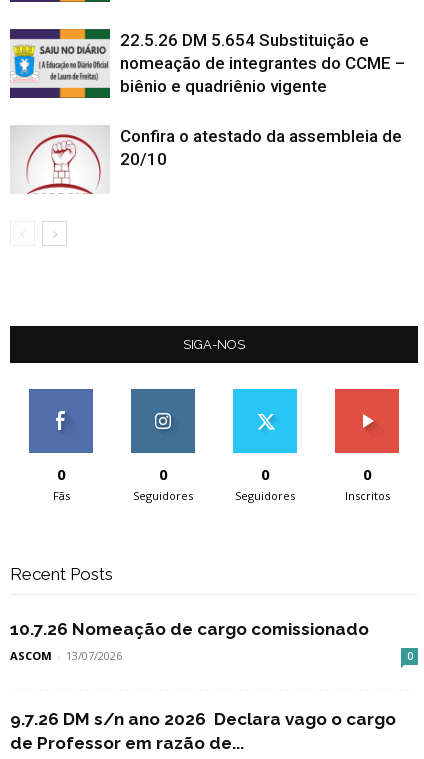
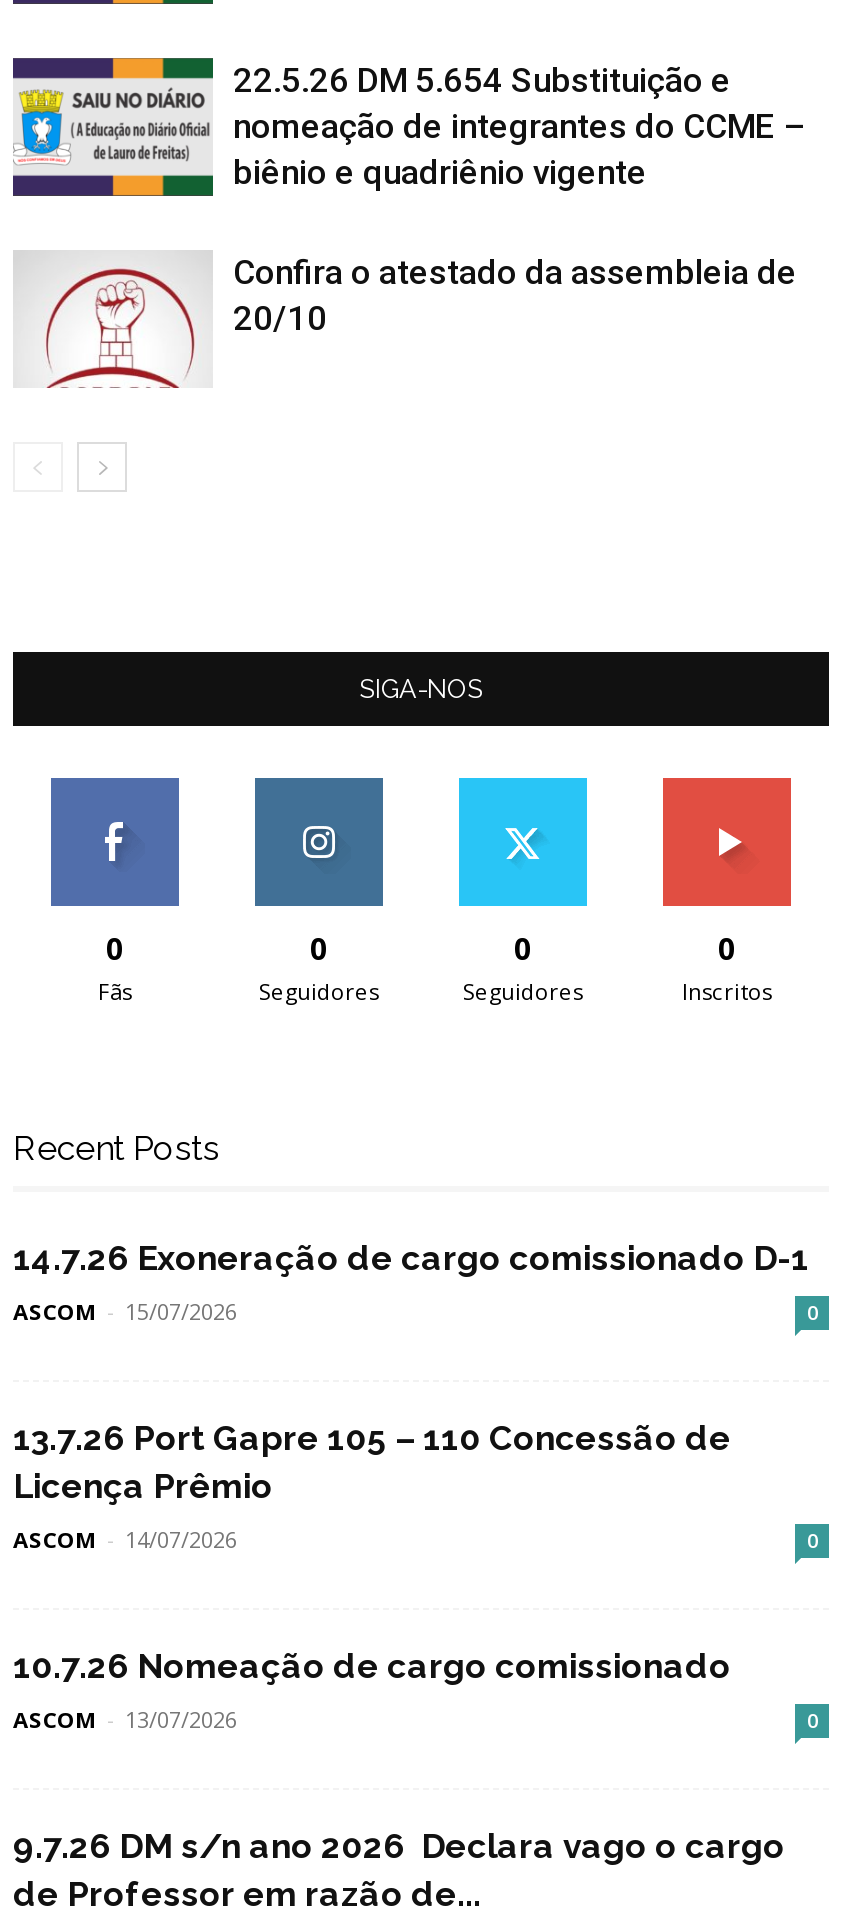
none -> [13,1238,819,1554] 14.7.26 Exoneração de cargo comissionado D-1 | ASCOM - 15/07/2026 | 0 | 13.7.26 Port Gapre 105 – 110 Concessão de | Licença Prêmio | ASCOM - 14/07/2026 | 0

